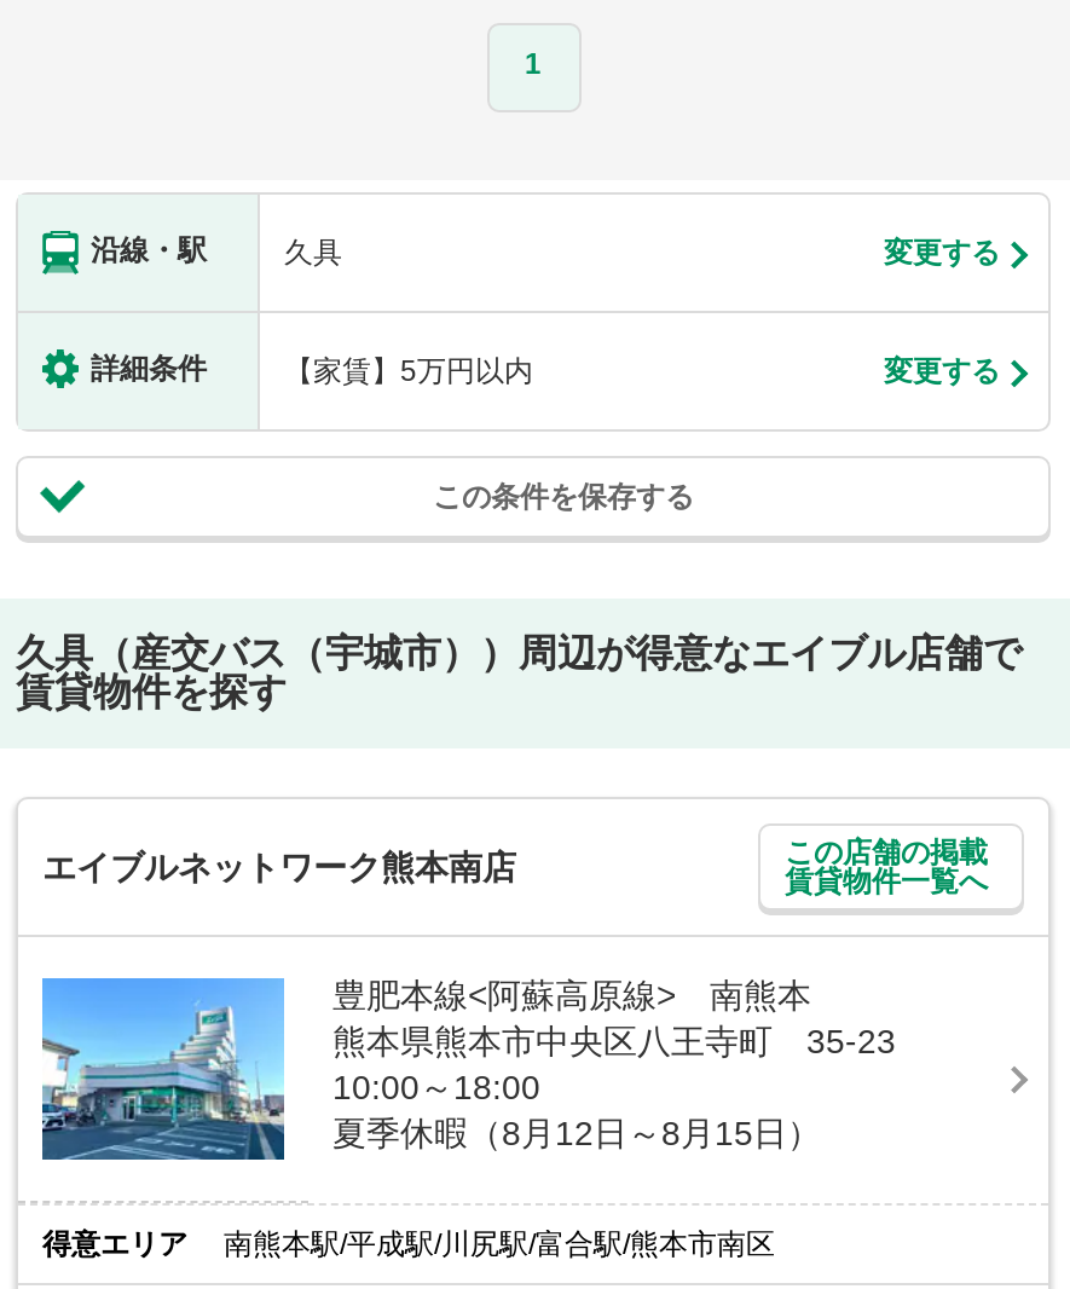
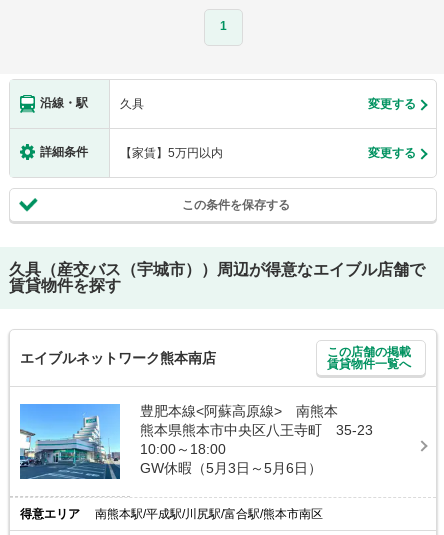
[332,1114,821,1153] 夏季休暇（8月12日～8月15日） -> [140,460,322,476] GW休暇（5月3日～5月6日）

